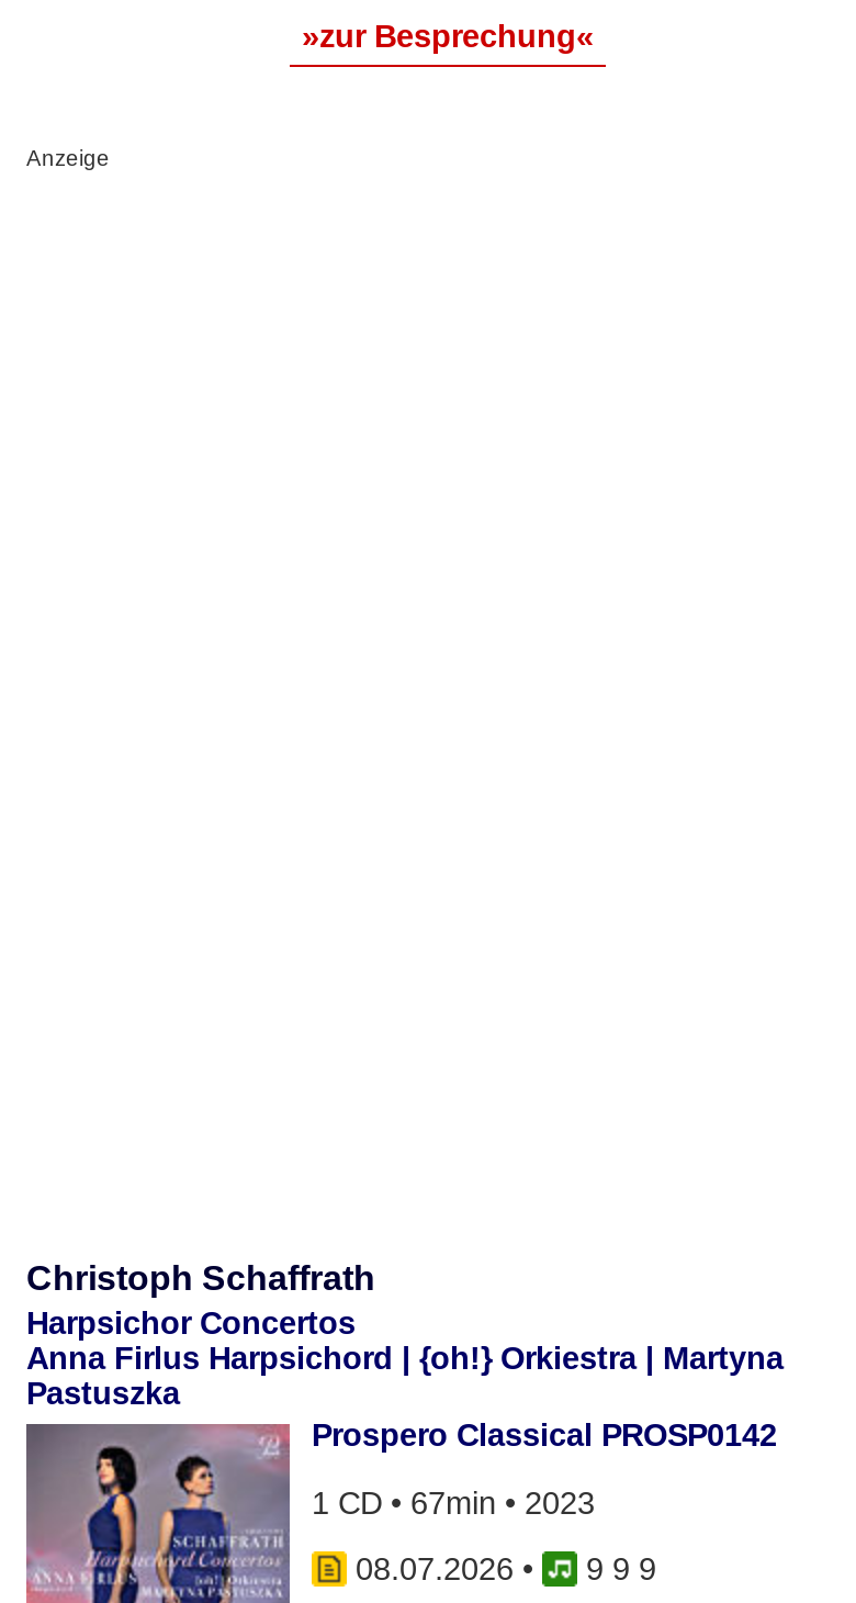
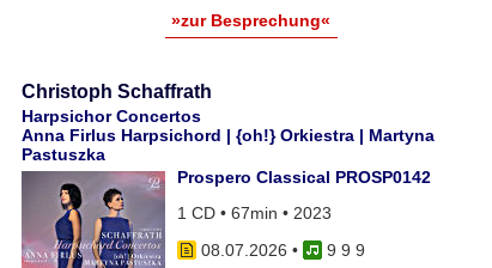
[26,147,110,171] Anzeige -> none

